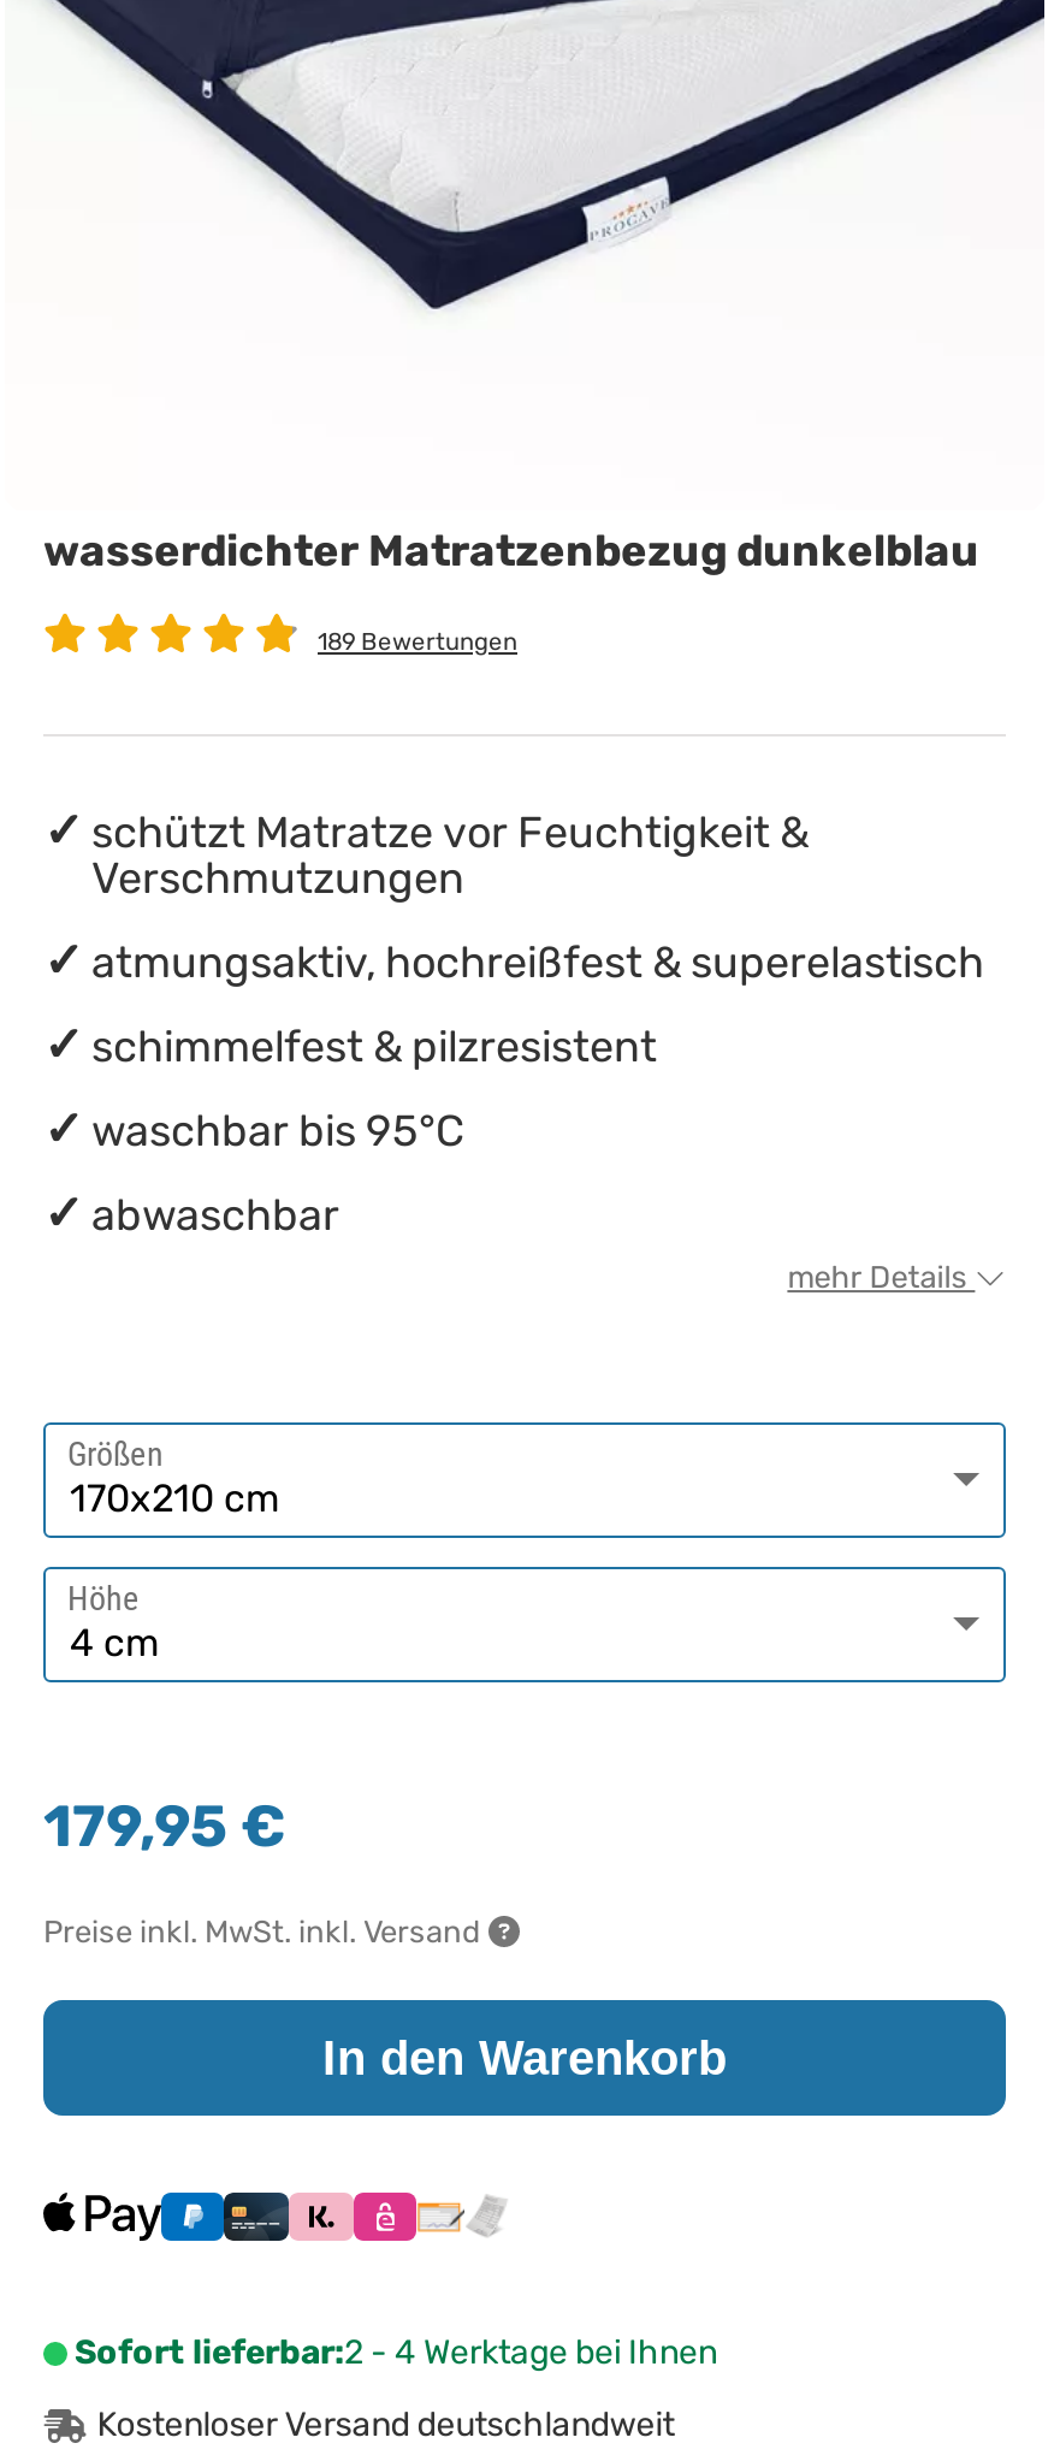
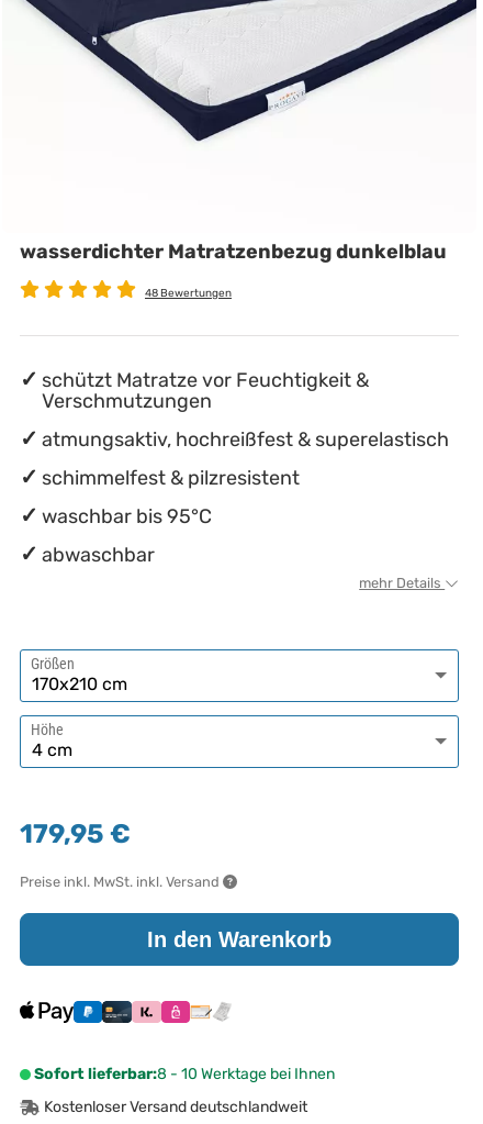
[318,628,517,657] 189 Bewertungen -> [145,287,232,300] 48 Bewertungen
[75,2333,717,2374] Sofort lieferbar:2 - 4 Werktage bei Ihnen -> [34,1065,335,1084] Sofort lieferbar:8 - 10 Werktage bei Ihnen

